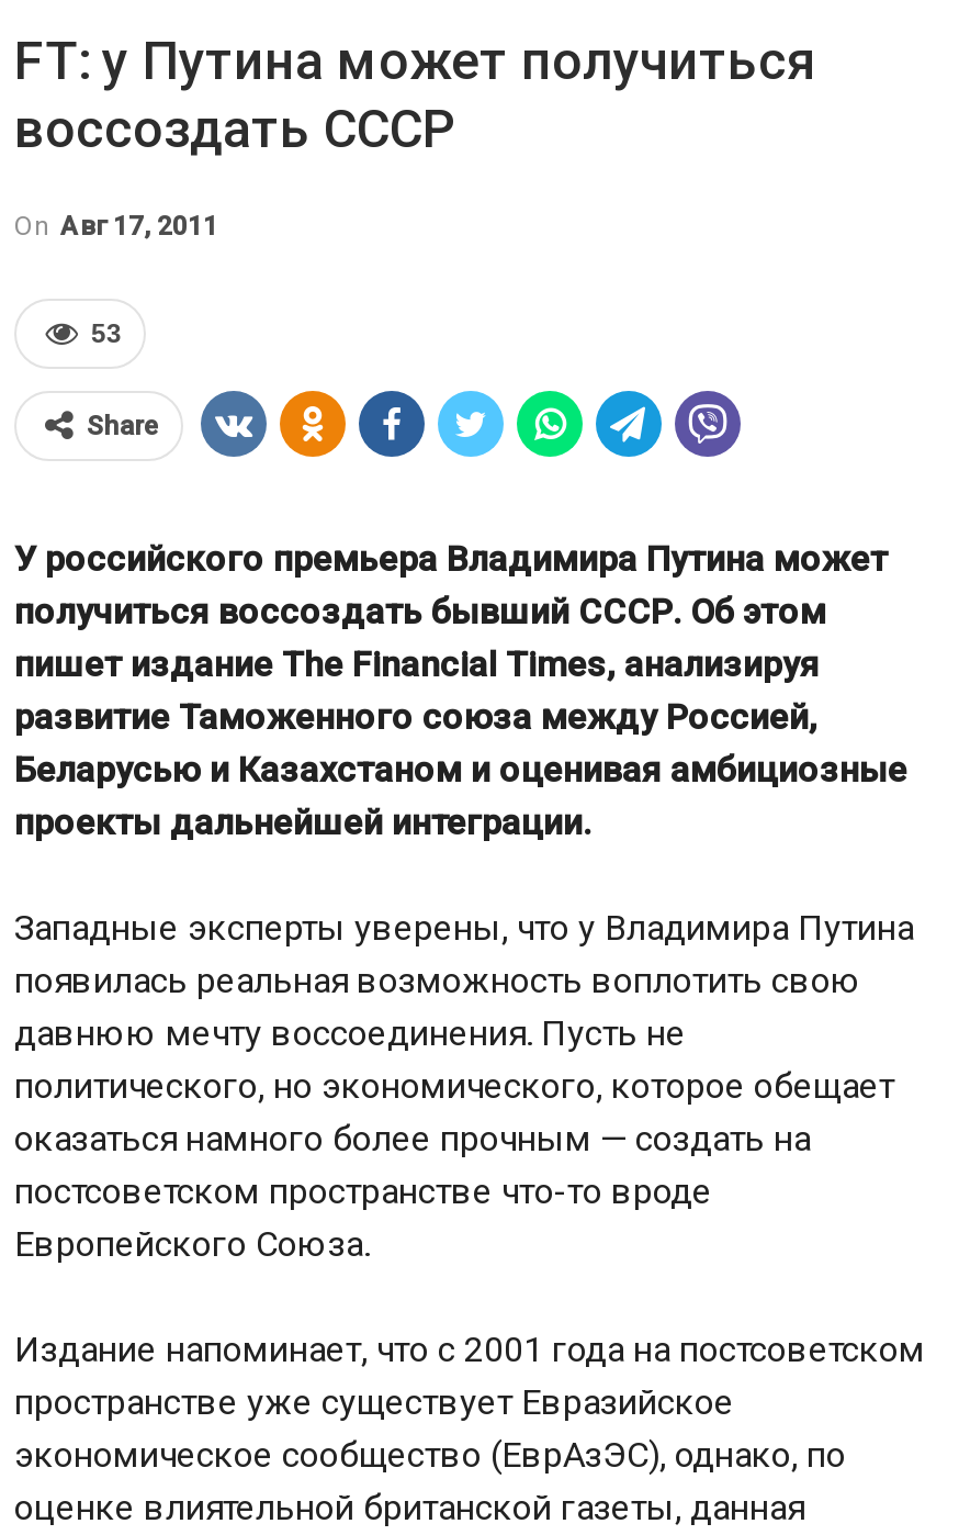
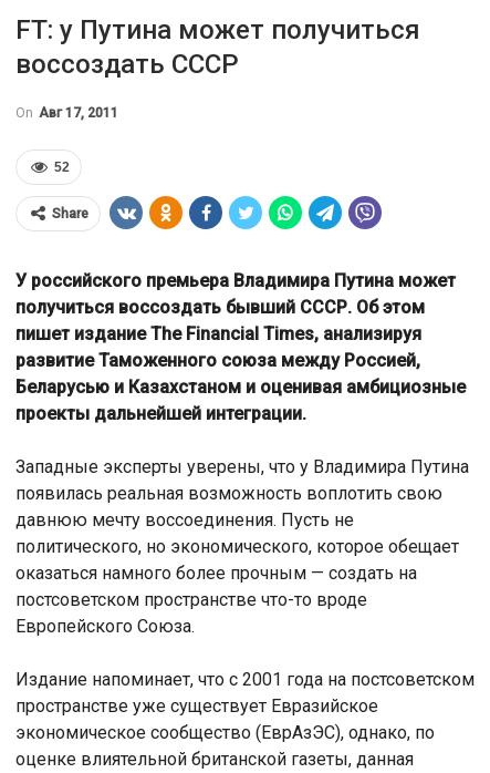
[91,318,122,349] 53 -> [54,159,70,175] 52

